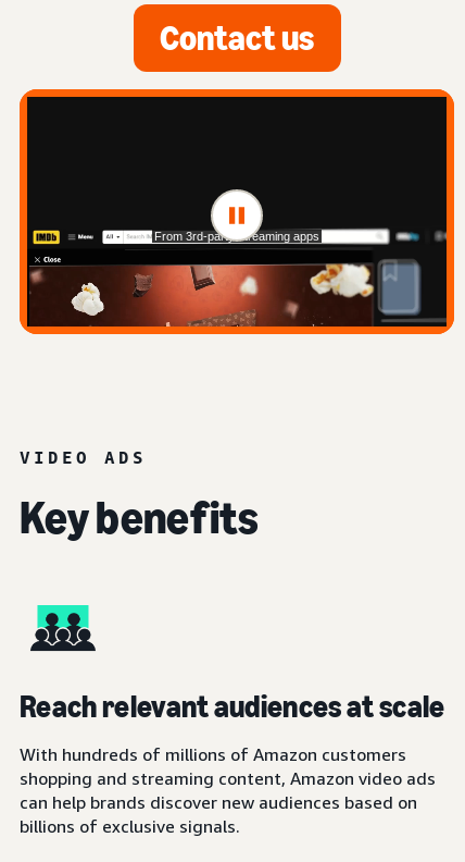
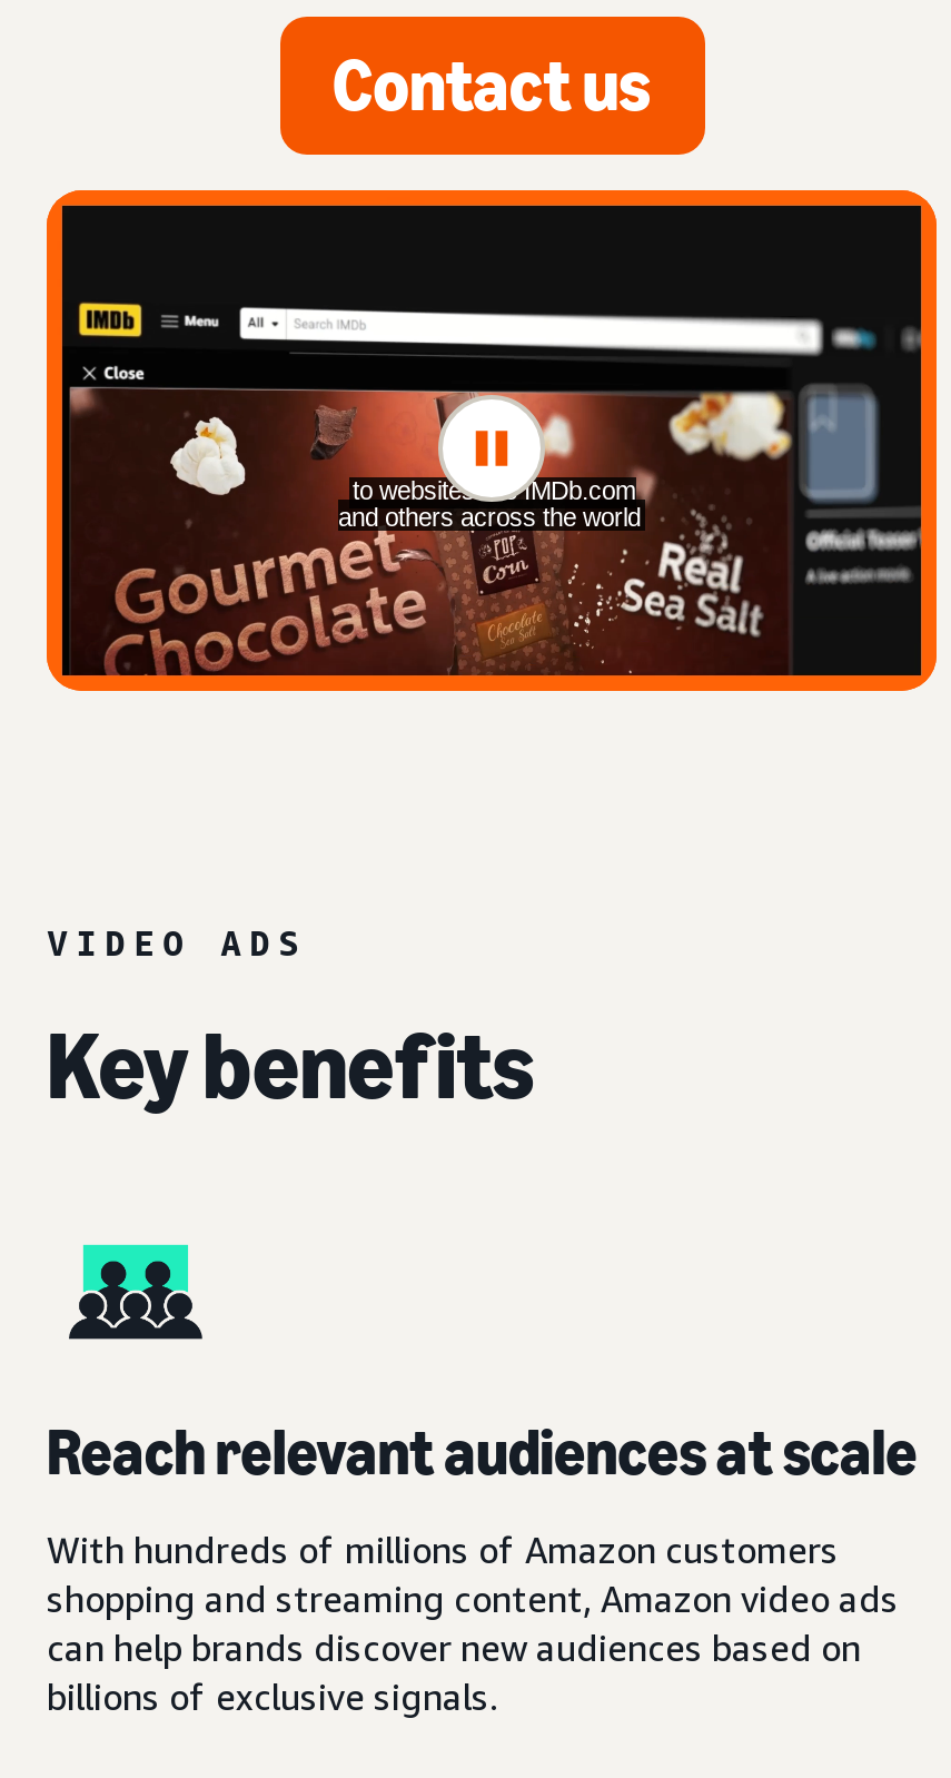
[29,145,448,328] [image] -> [69,302,923,678] [image]

